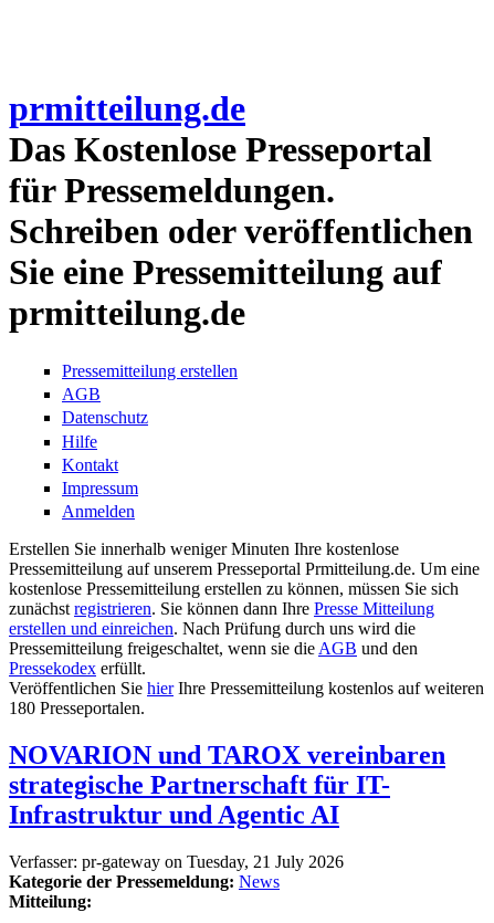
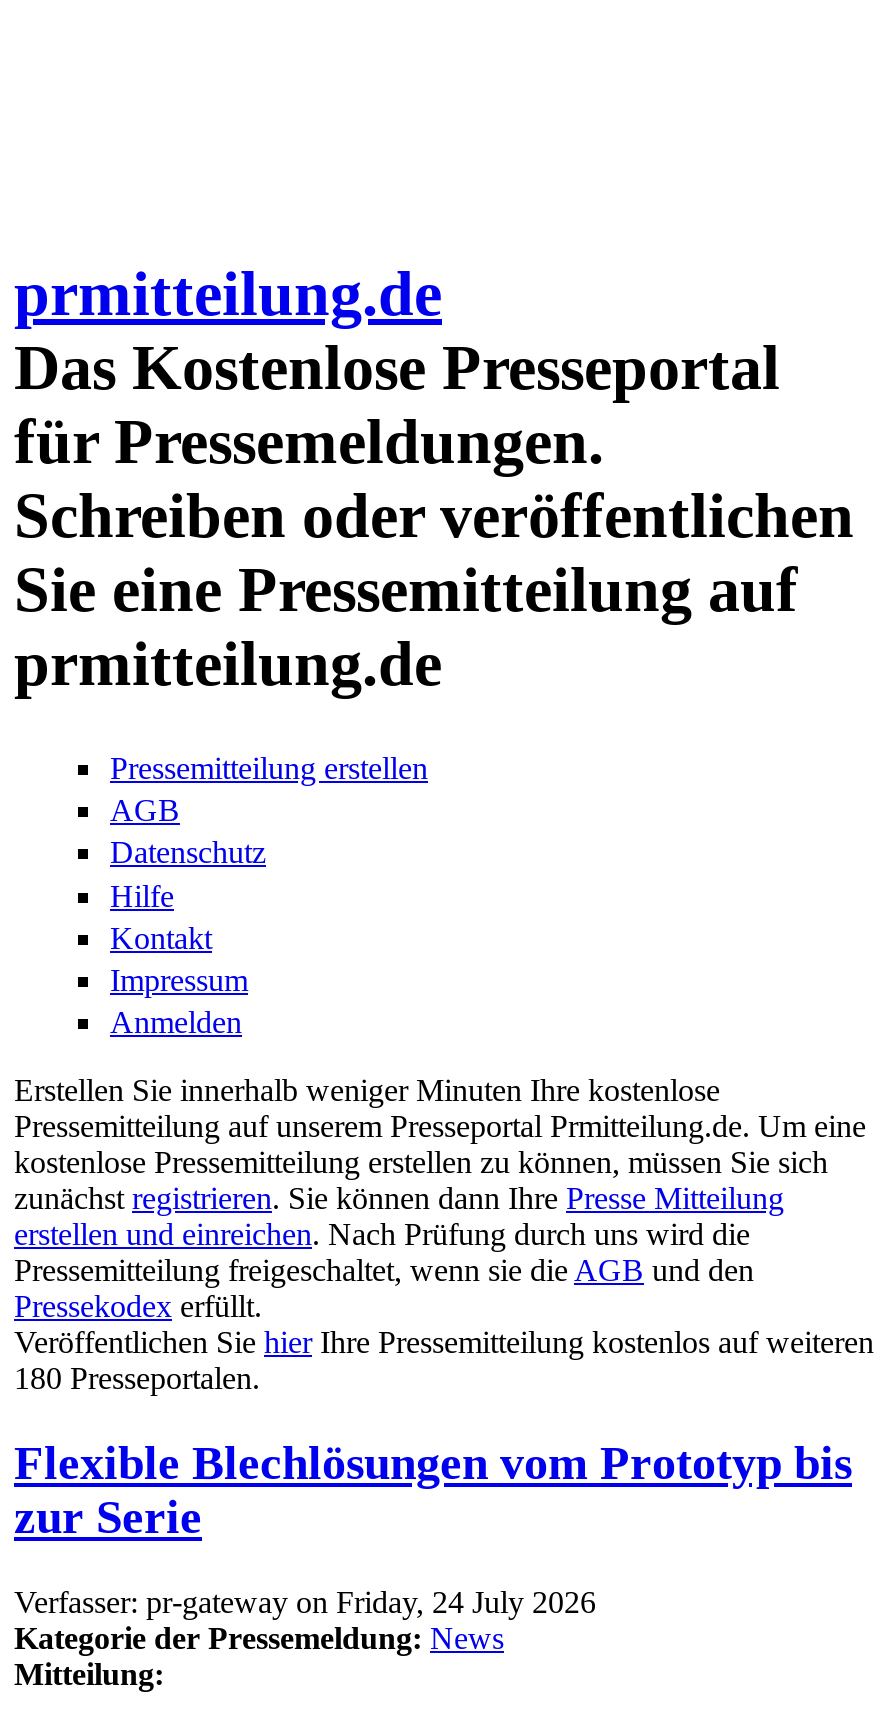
[9,741,445,829] NOVARION und TAROX vereinbaren | strategische Partnerschaft für IT- | Infrastruktur und Agentic AI -> [14,1437,852,1543] Flexible Blechlösungen vom Prototyp bis | zur Serie
[9,852,344,871] Verfasser: pr-gateway on Tuesday, 21 July 2026 -> [14,1585,596,1619] Verfasser: pr-gateway on Friday, 24 July 2026

